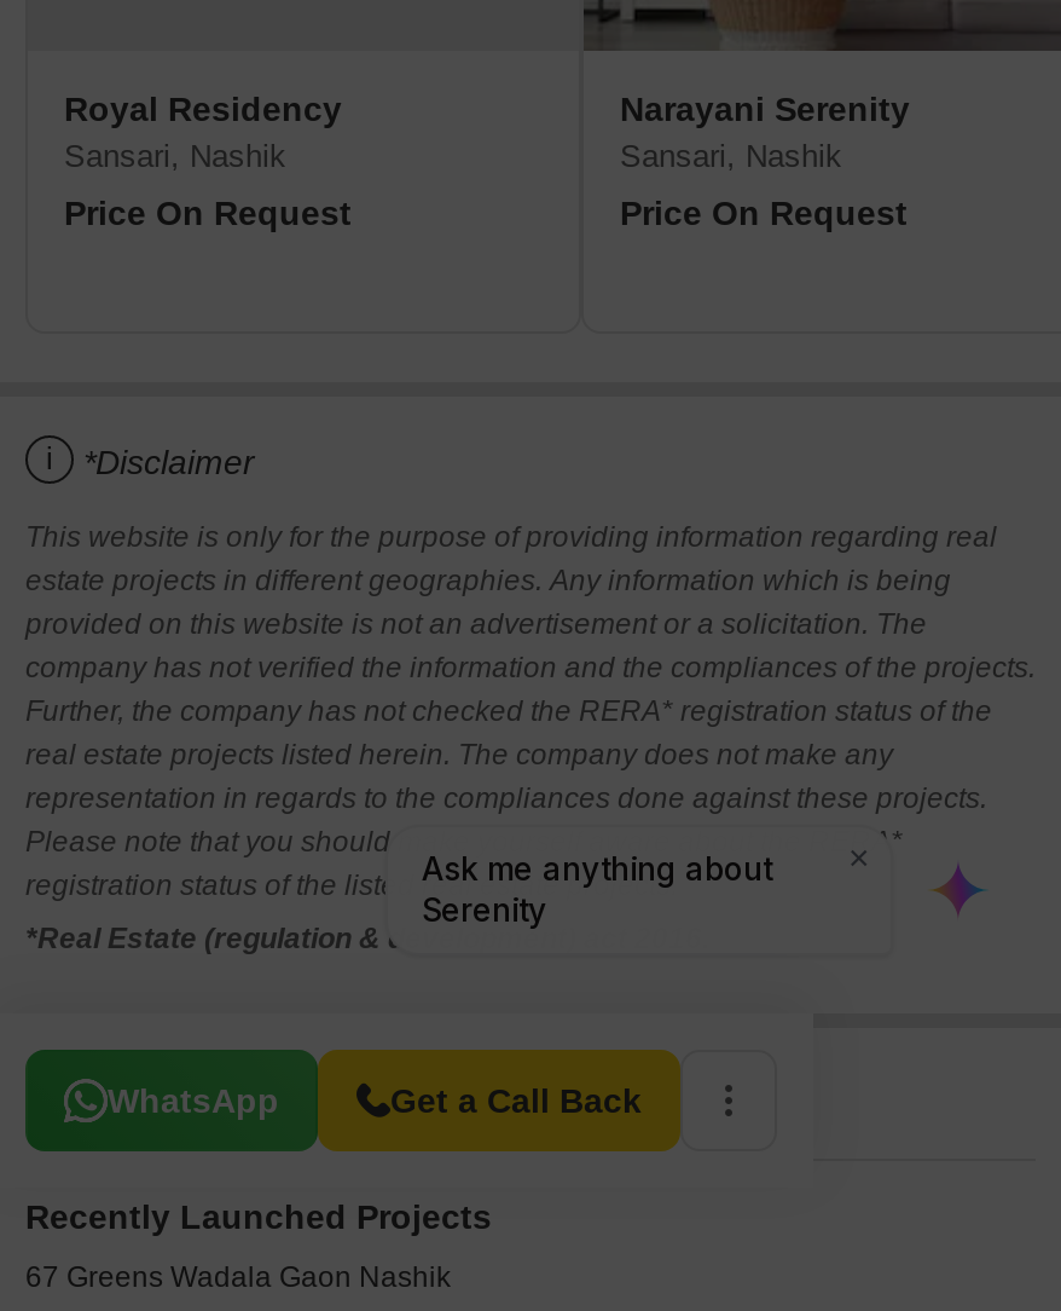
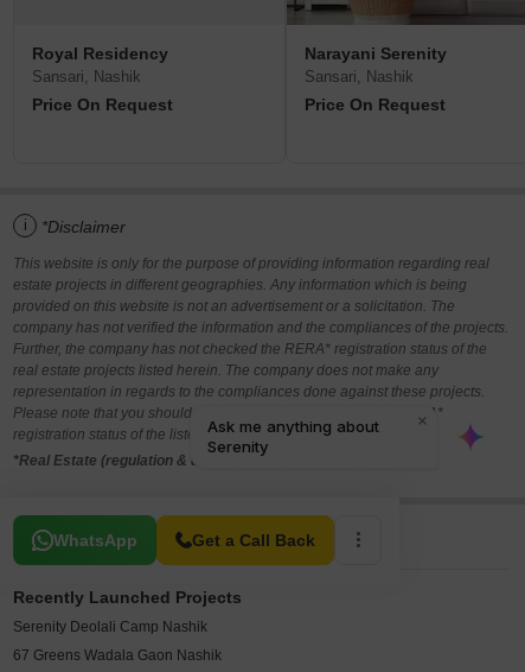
none -> [13,619,207,636] Serenity Deolali Camp Nashik

